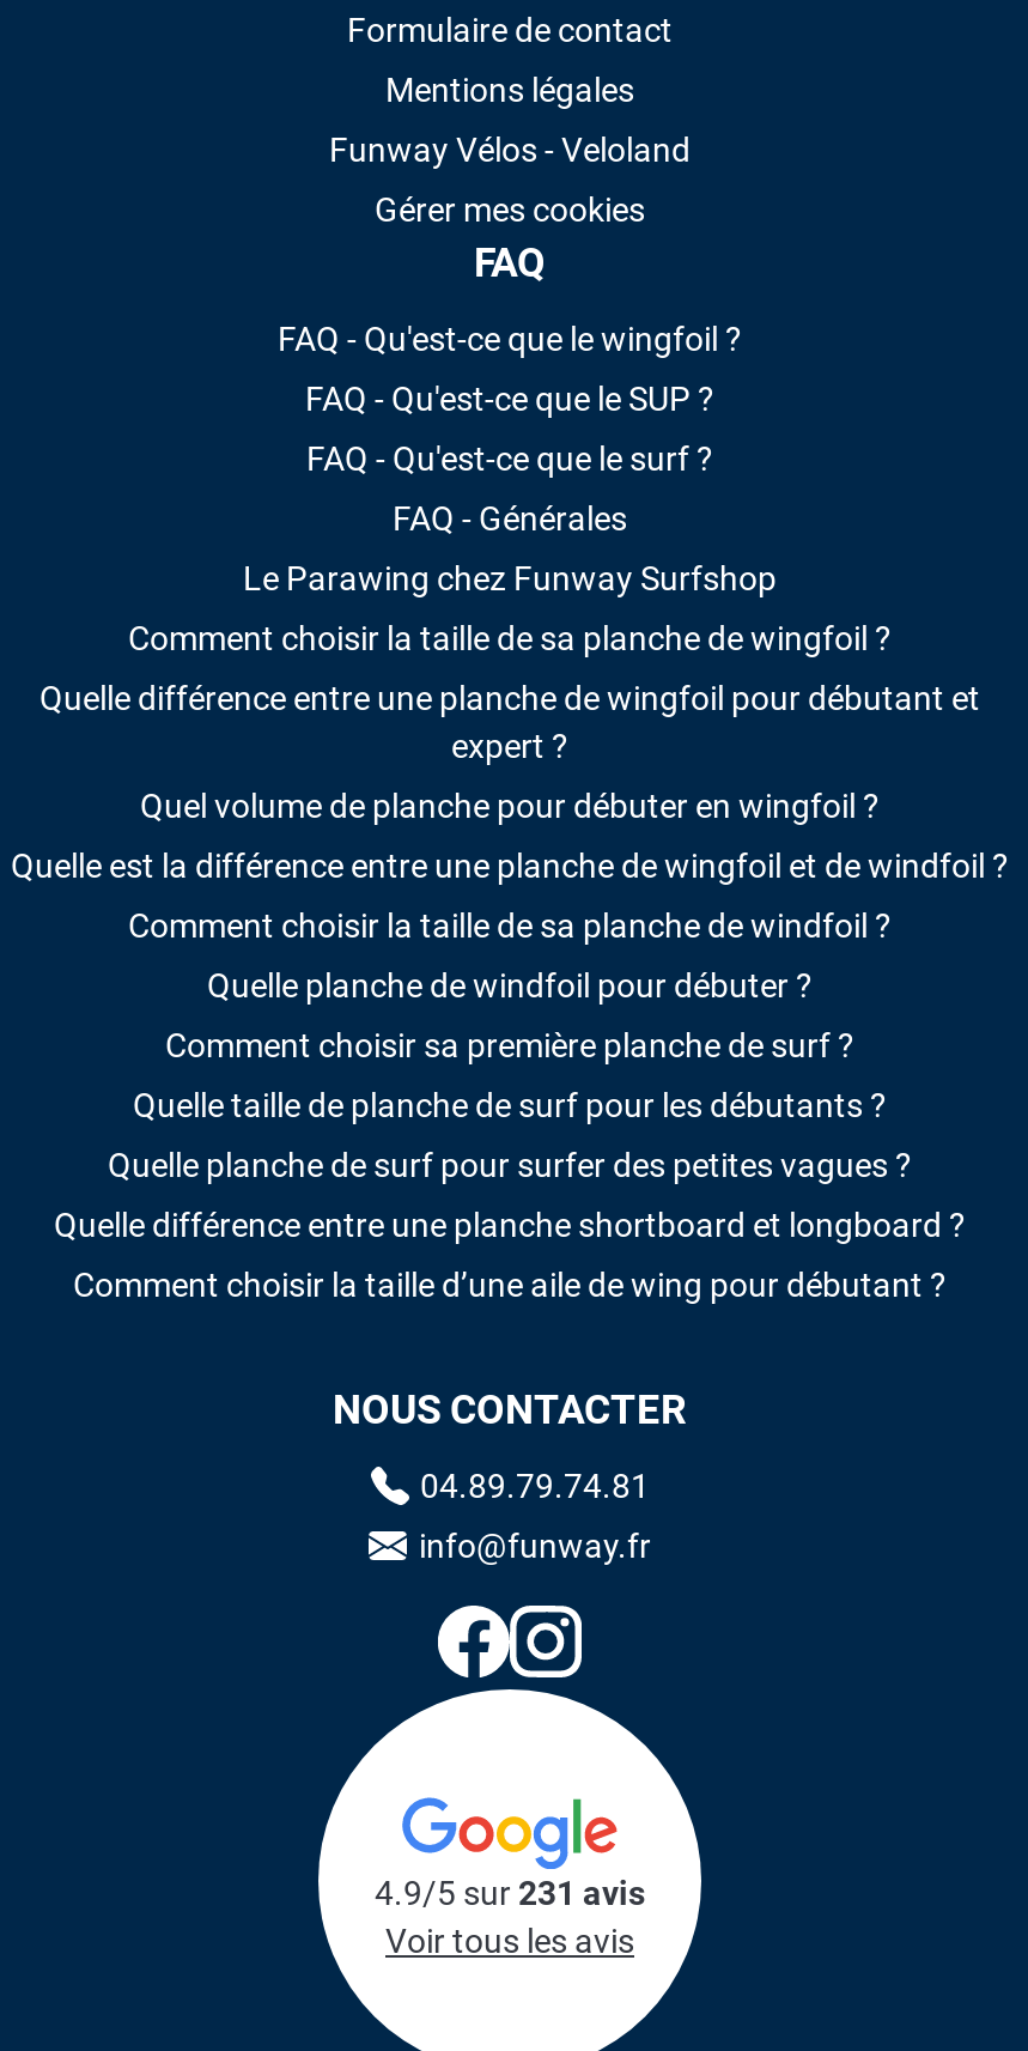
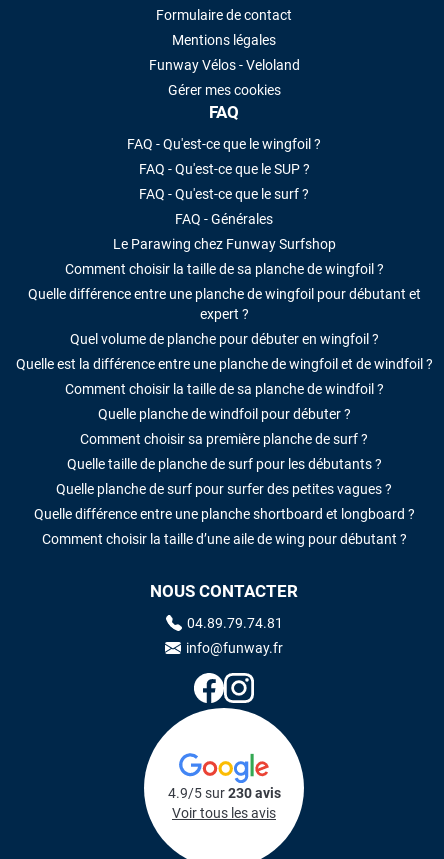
[375,1875,645,1913] 4.9/5 sur 231 avis -> [167,785,280,801] 4.9/5 sur 230 avis

